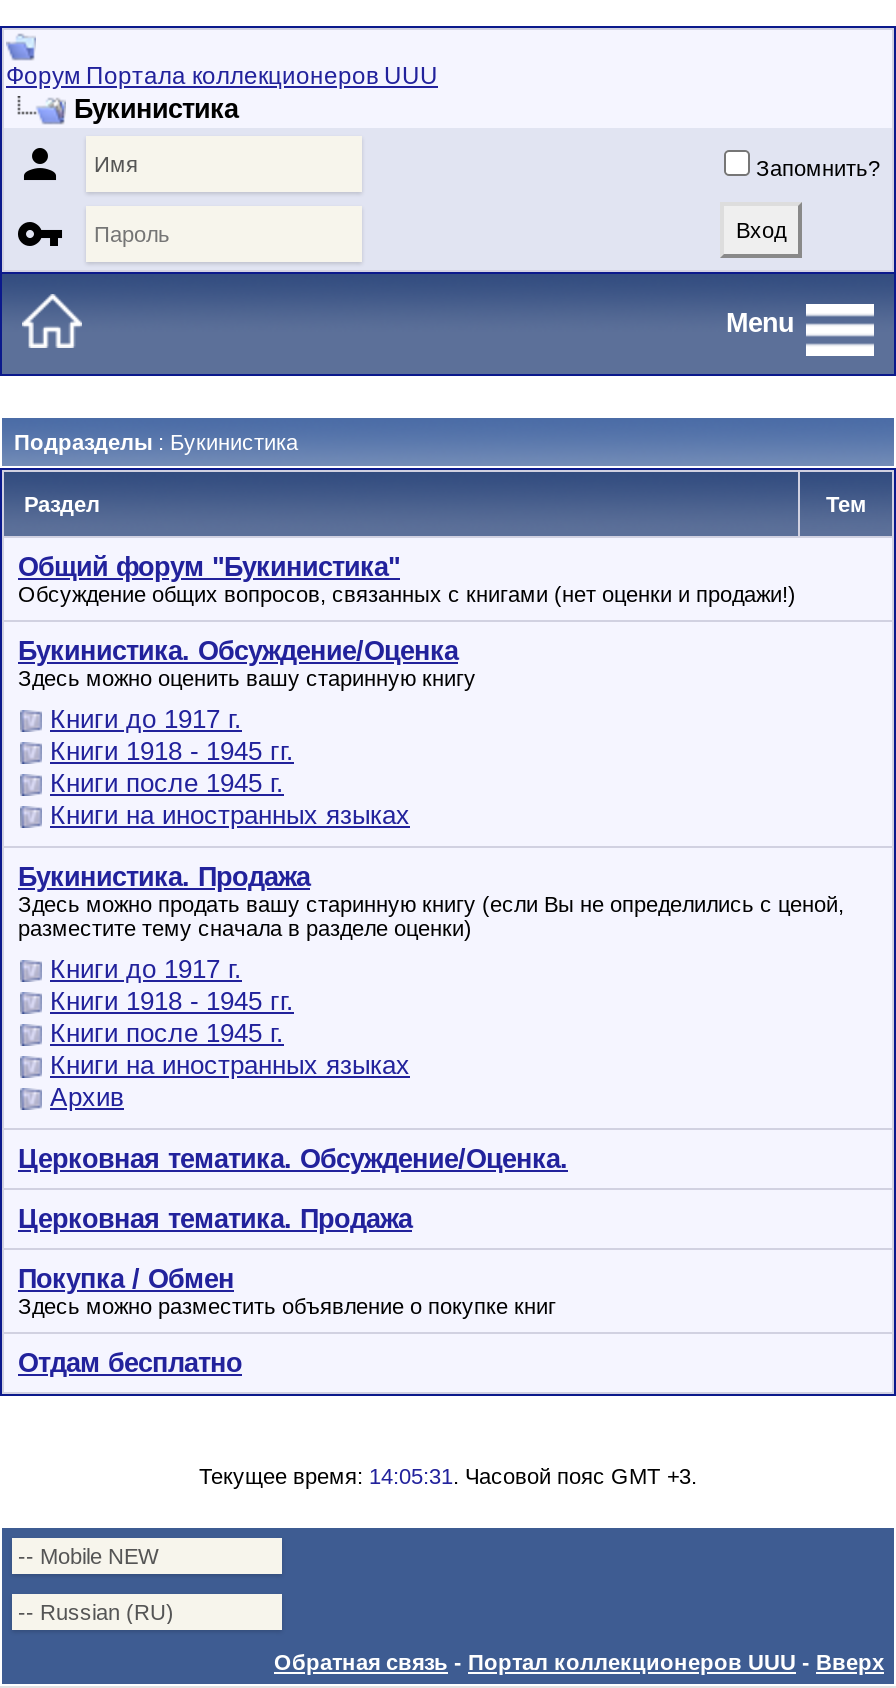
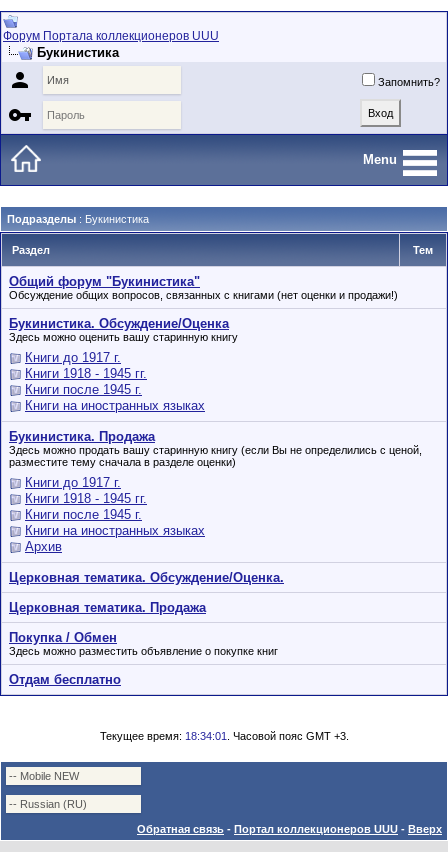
[199,1464,697,1488] Текущее время: 14:05:31. Часовой пояс GMT +3. -> [99,730,348,742] Текущее время: 18:34:01. Часовой пояс GMT +3.

